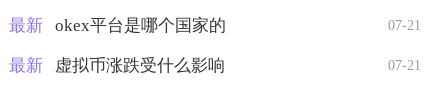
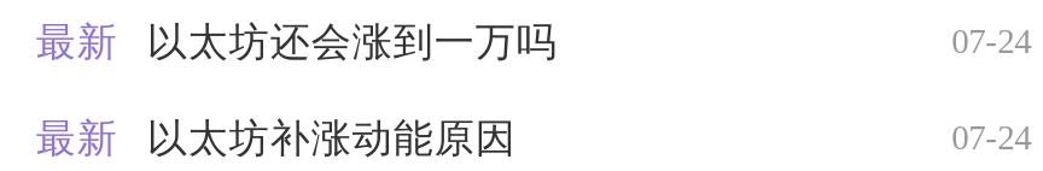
[55,16,421,35] okex平台是哪个国家的 | 07-21 -> [147,18,1031,64] 以太坊还会涨到一万吗 | 07-24
[55,56,421,75] 虚拟币涨跌受什么影响 | 07-21 -> [147,115,1031,161] 以太坊补涨动能原因 | 07-24

